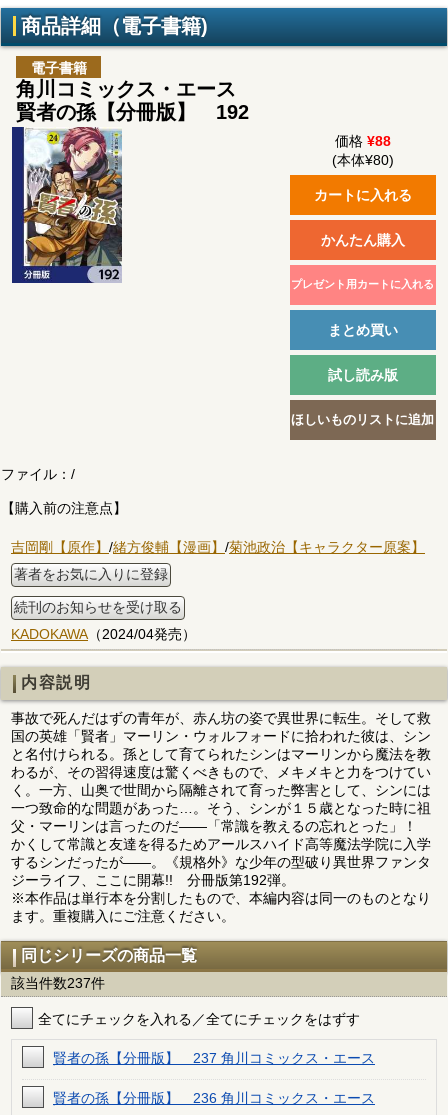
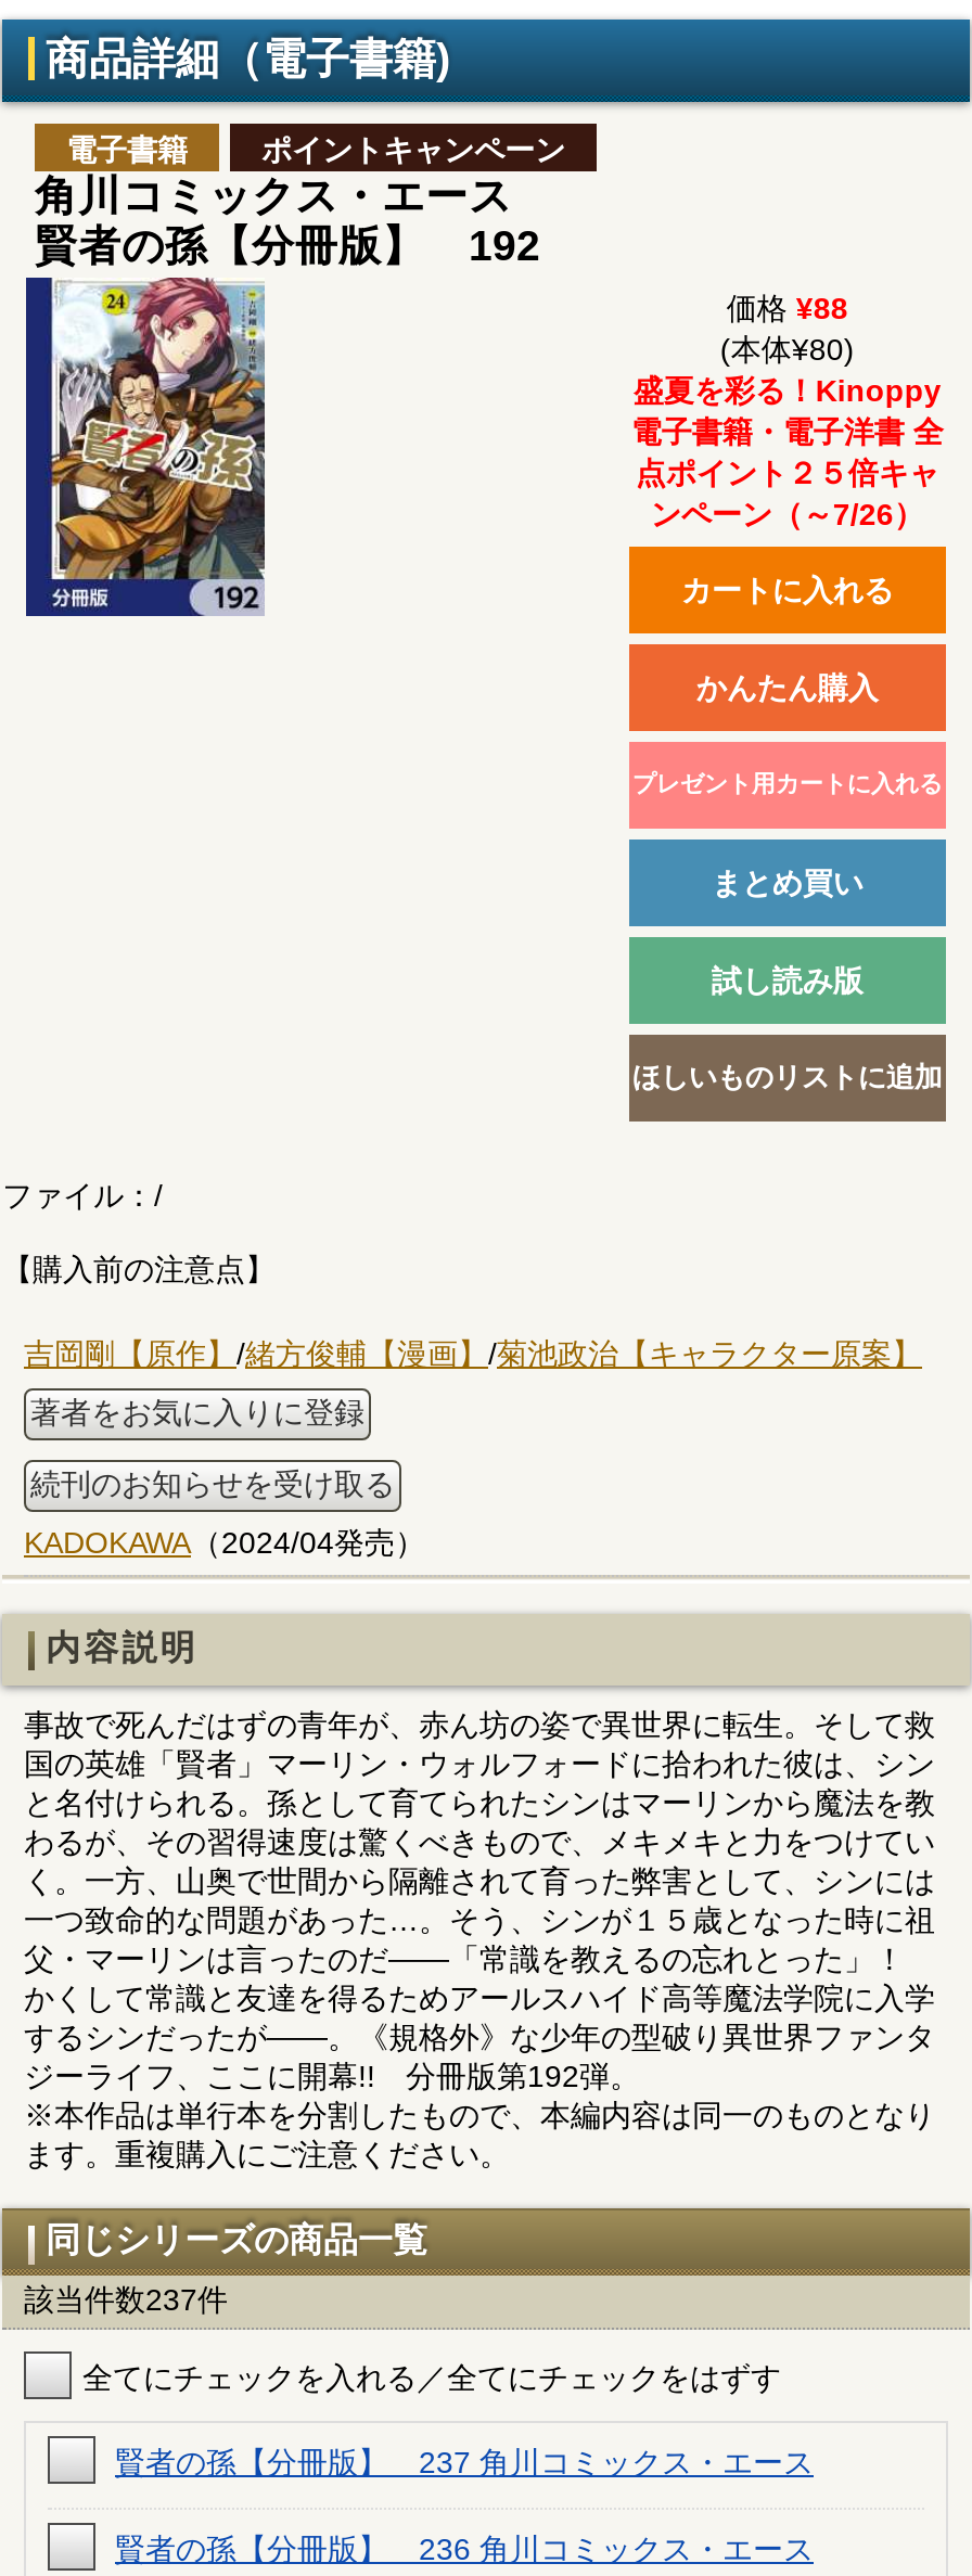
none -> [261,133,565,167] ポイントキャンペーン
none -> [631,373,943,531] 盛夏を彩る！Kinoppy | 電子書籍・電子洋書 全 | 点ポイント２５倍キャ | ンペーン（～7/26）

